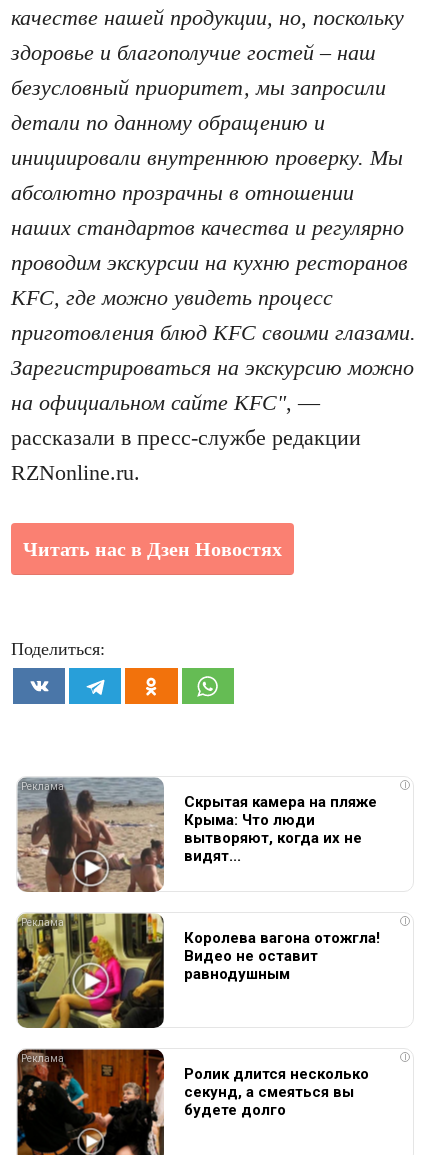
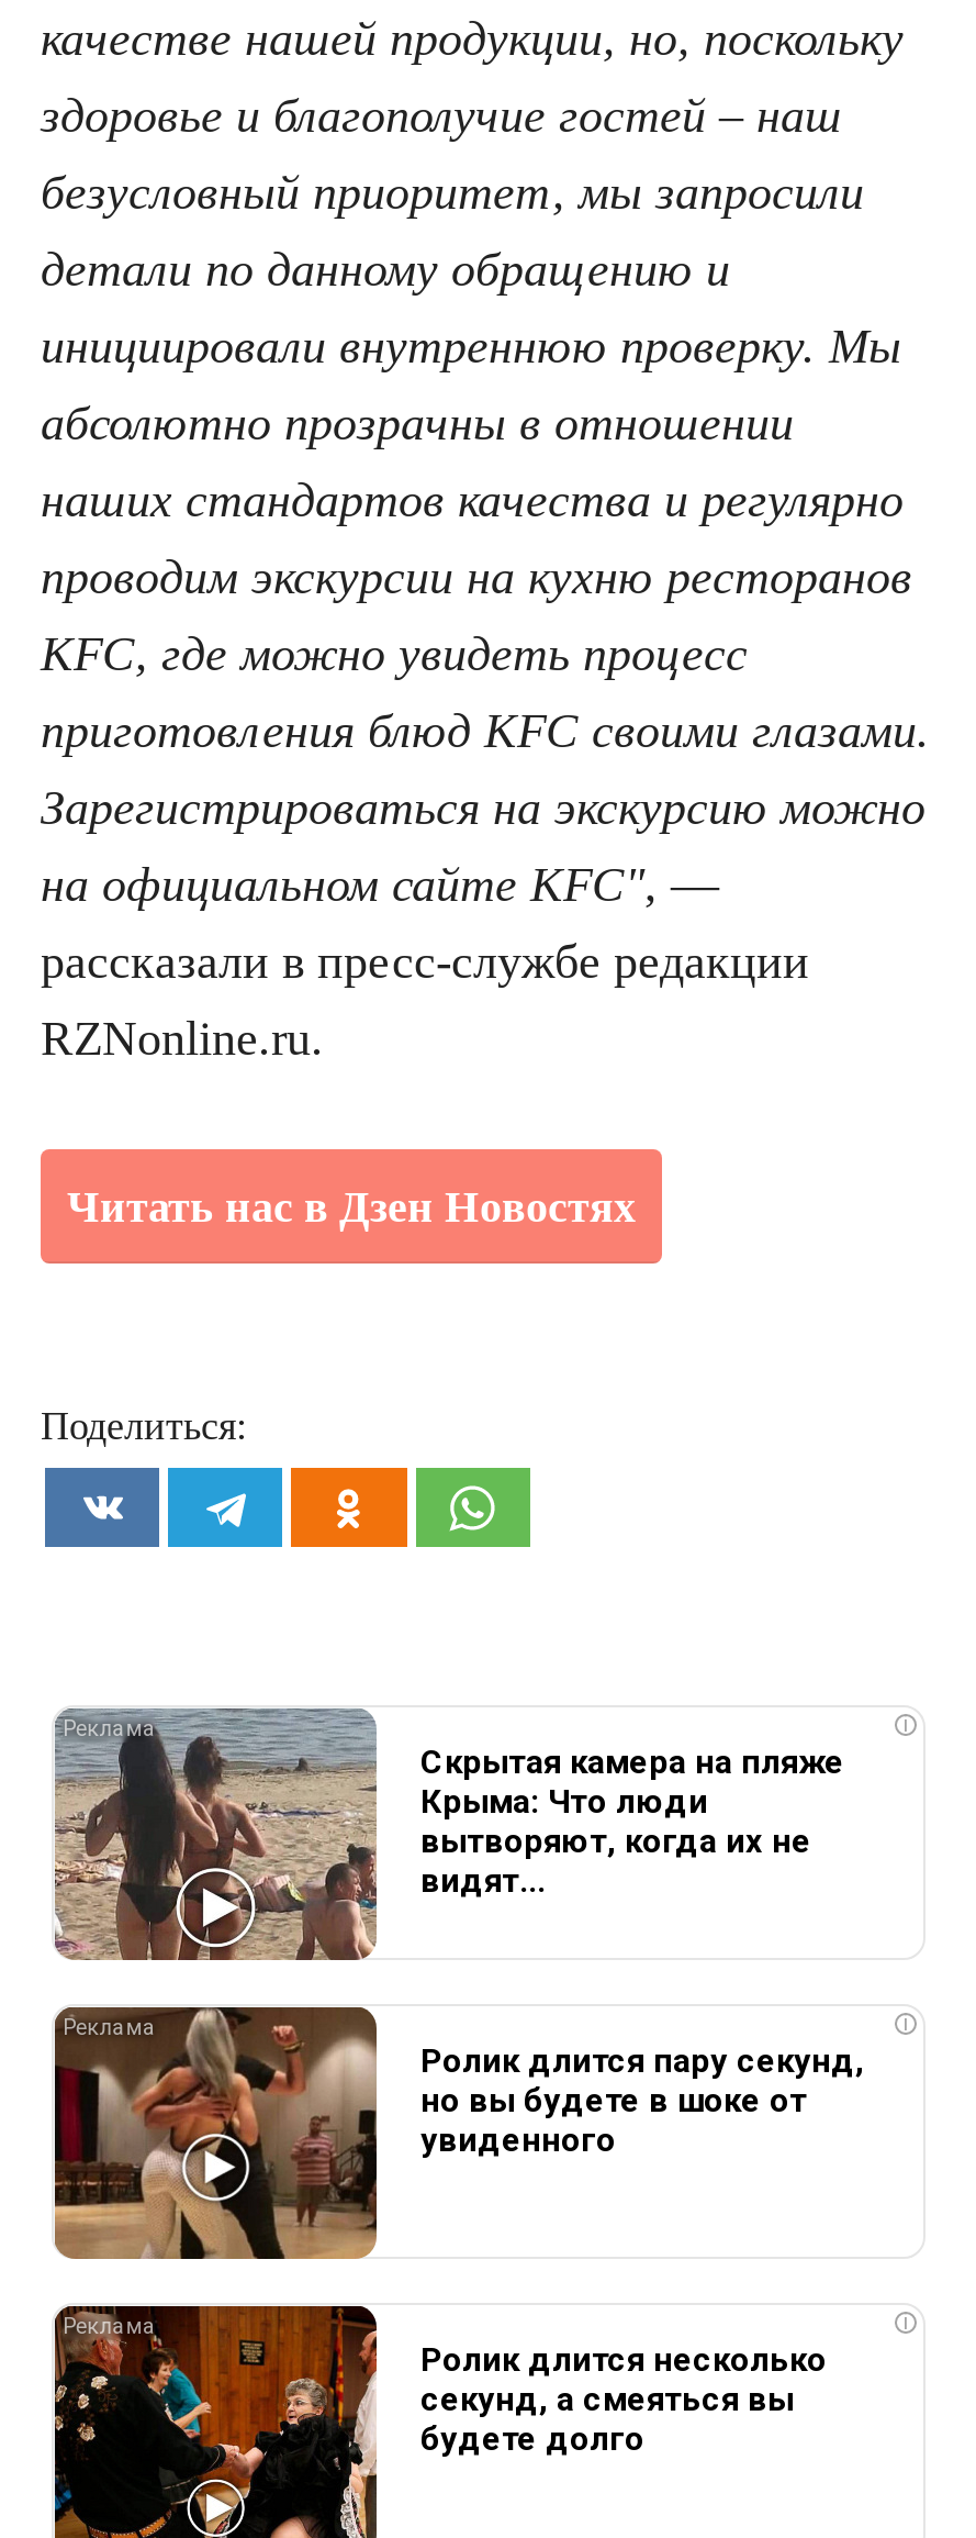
[17,913,380,1029] [image] | Королева вагона отожгла! | Видео не оставит | равнодушным -> [54,2006,864,2261] [image] | Ролик длится пару секунд, | но вы будете в шоке от | увиденного

